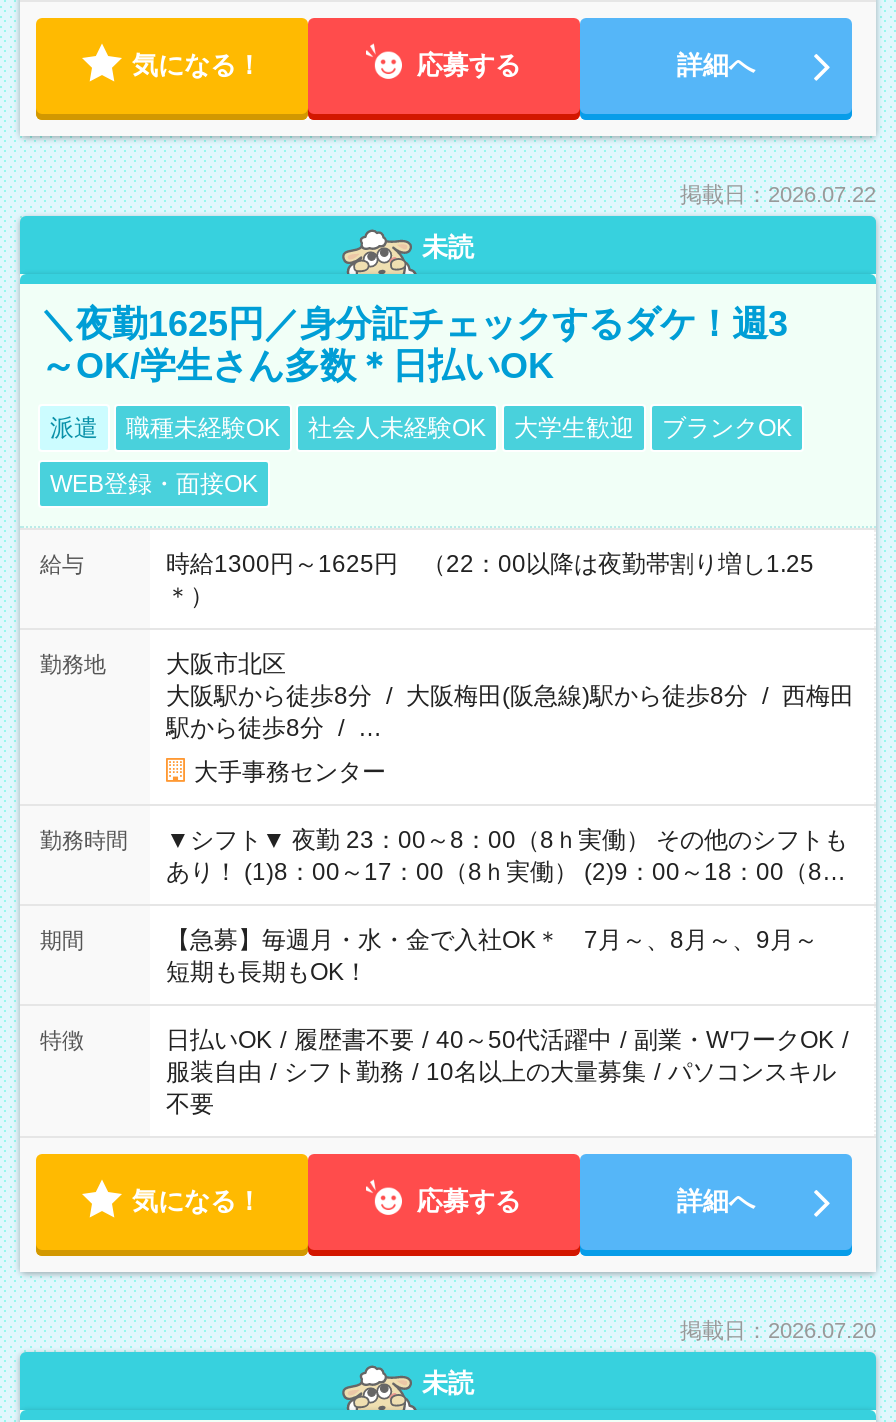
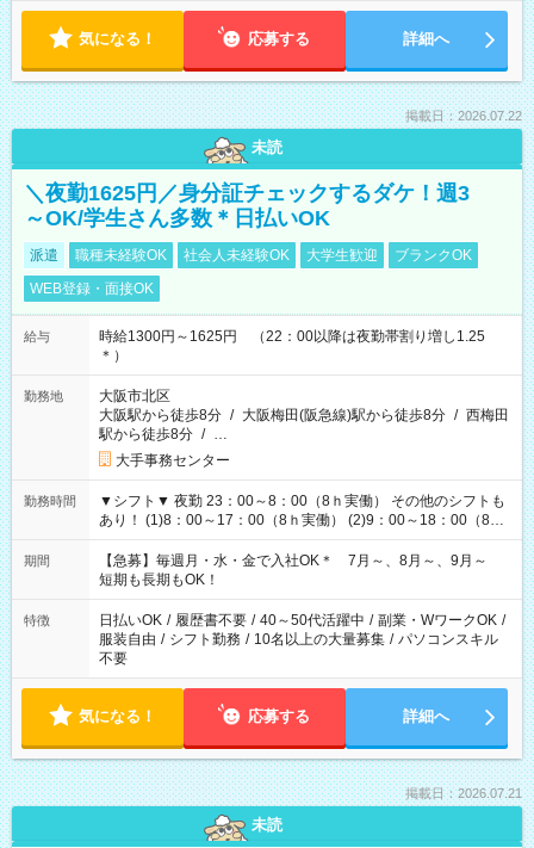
[680,1318,876,1342] 掲載日：2026.07.20 -> [405,786,522,800] 掲載日：2026.07.21

